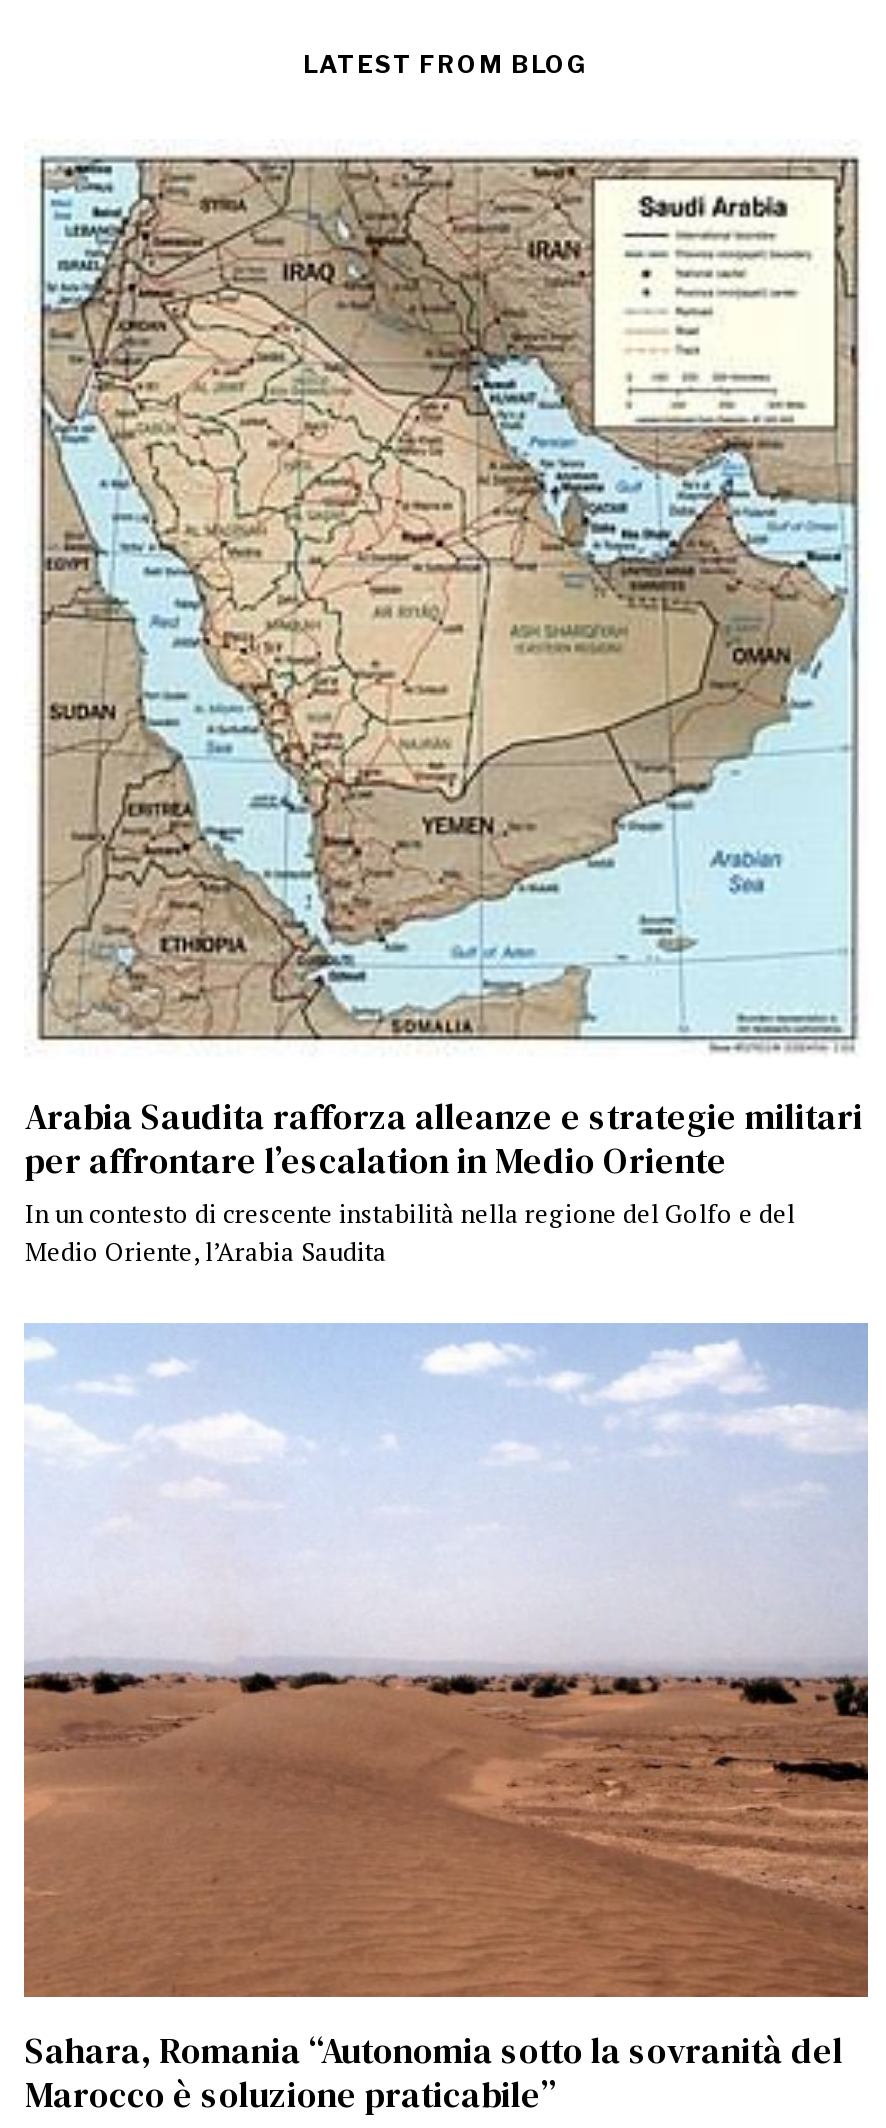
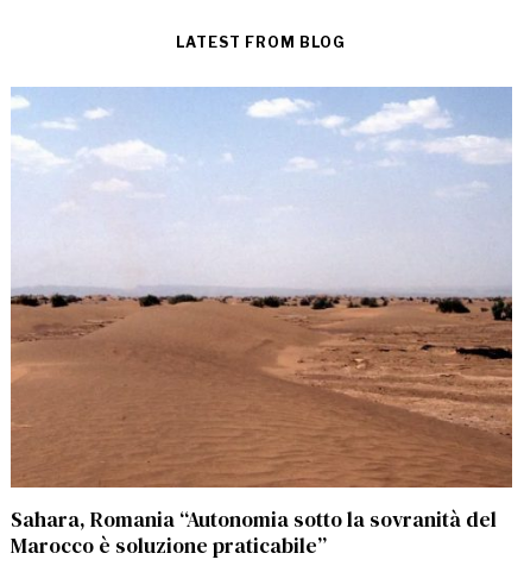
[25,153,863,1269] [image] | Arabia Saudita rafforza alleanze e strategie militari | per affrontare l’escalation in Medio Oriente | In un contesto di crescente instabilità nella regione del Golfo e del | Medio Oriente, l’Arabia Saudita -> none

